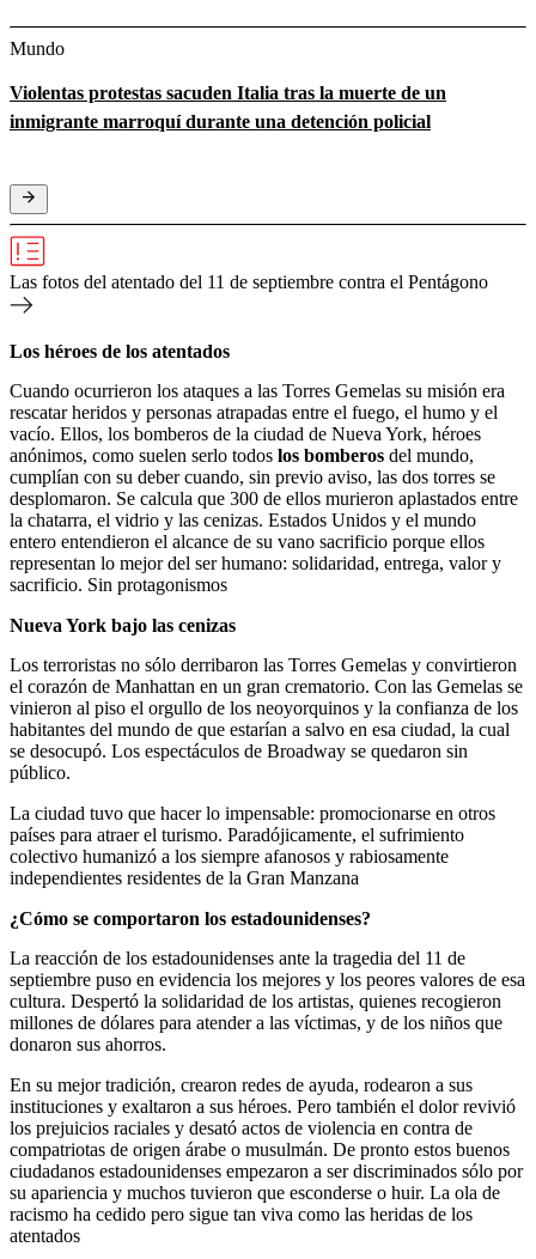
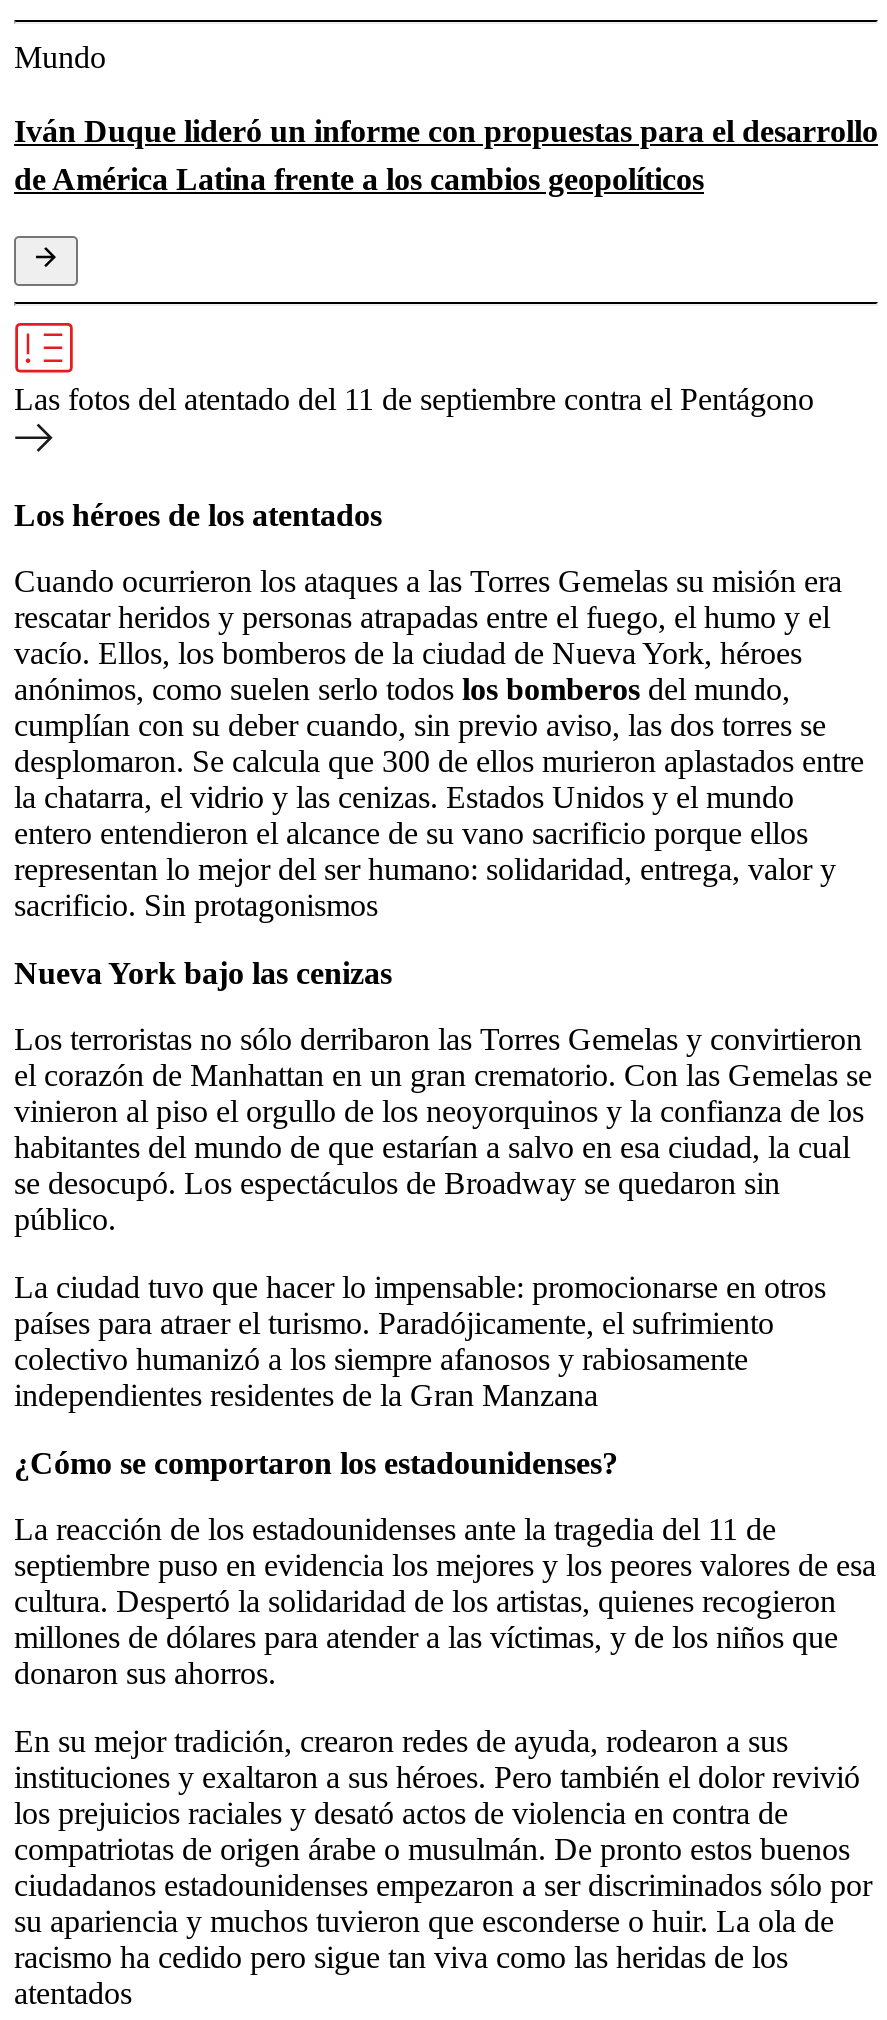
[10,82,446,131] Violentas protestas sacuden Italia tras la muerte de un | inmigrante marroquí durante una detención policial -> [14,113,878,195] Iván Duque lideró un informe con propuestas para el desarrollo | de América Latina frente a los cambios geopolíticos

